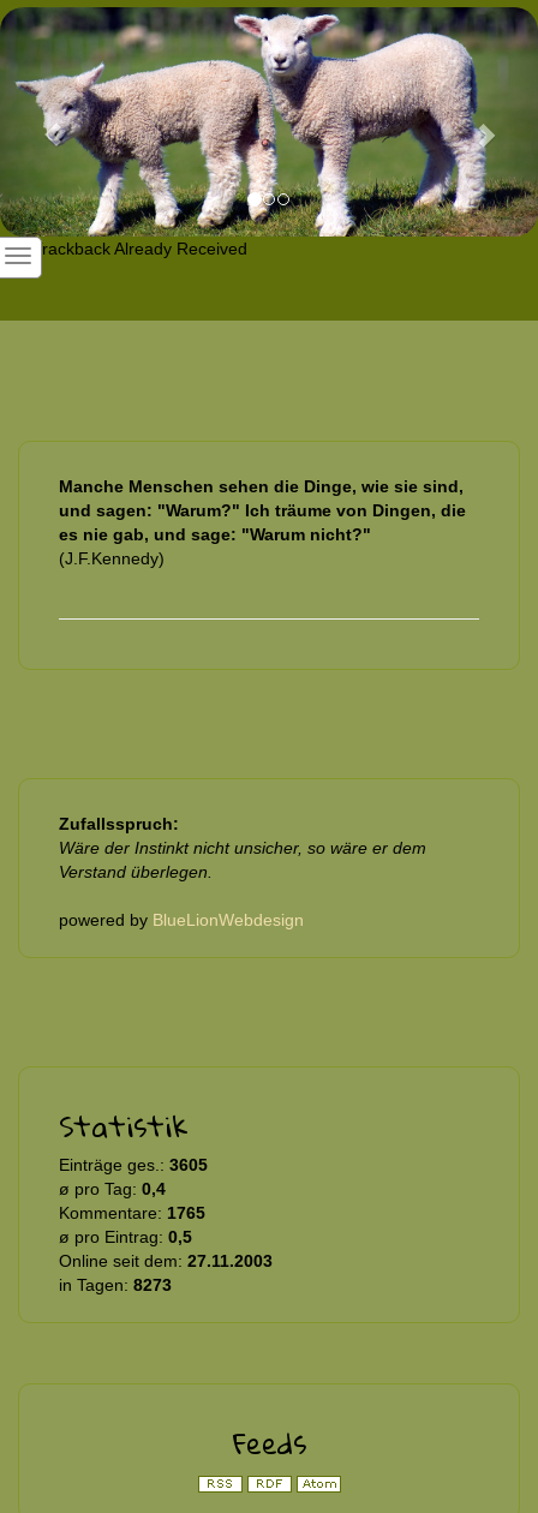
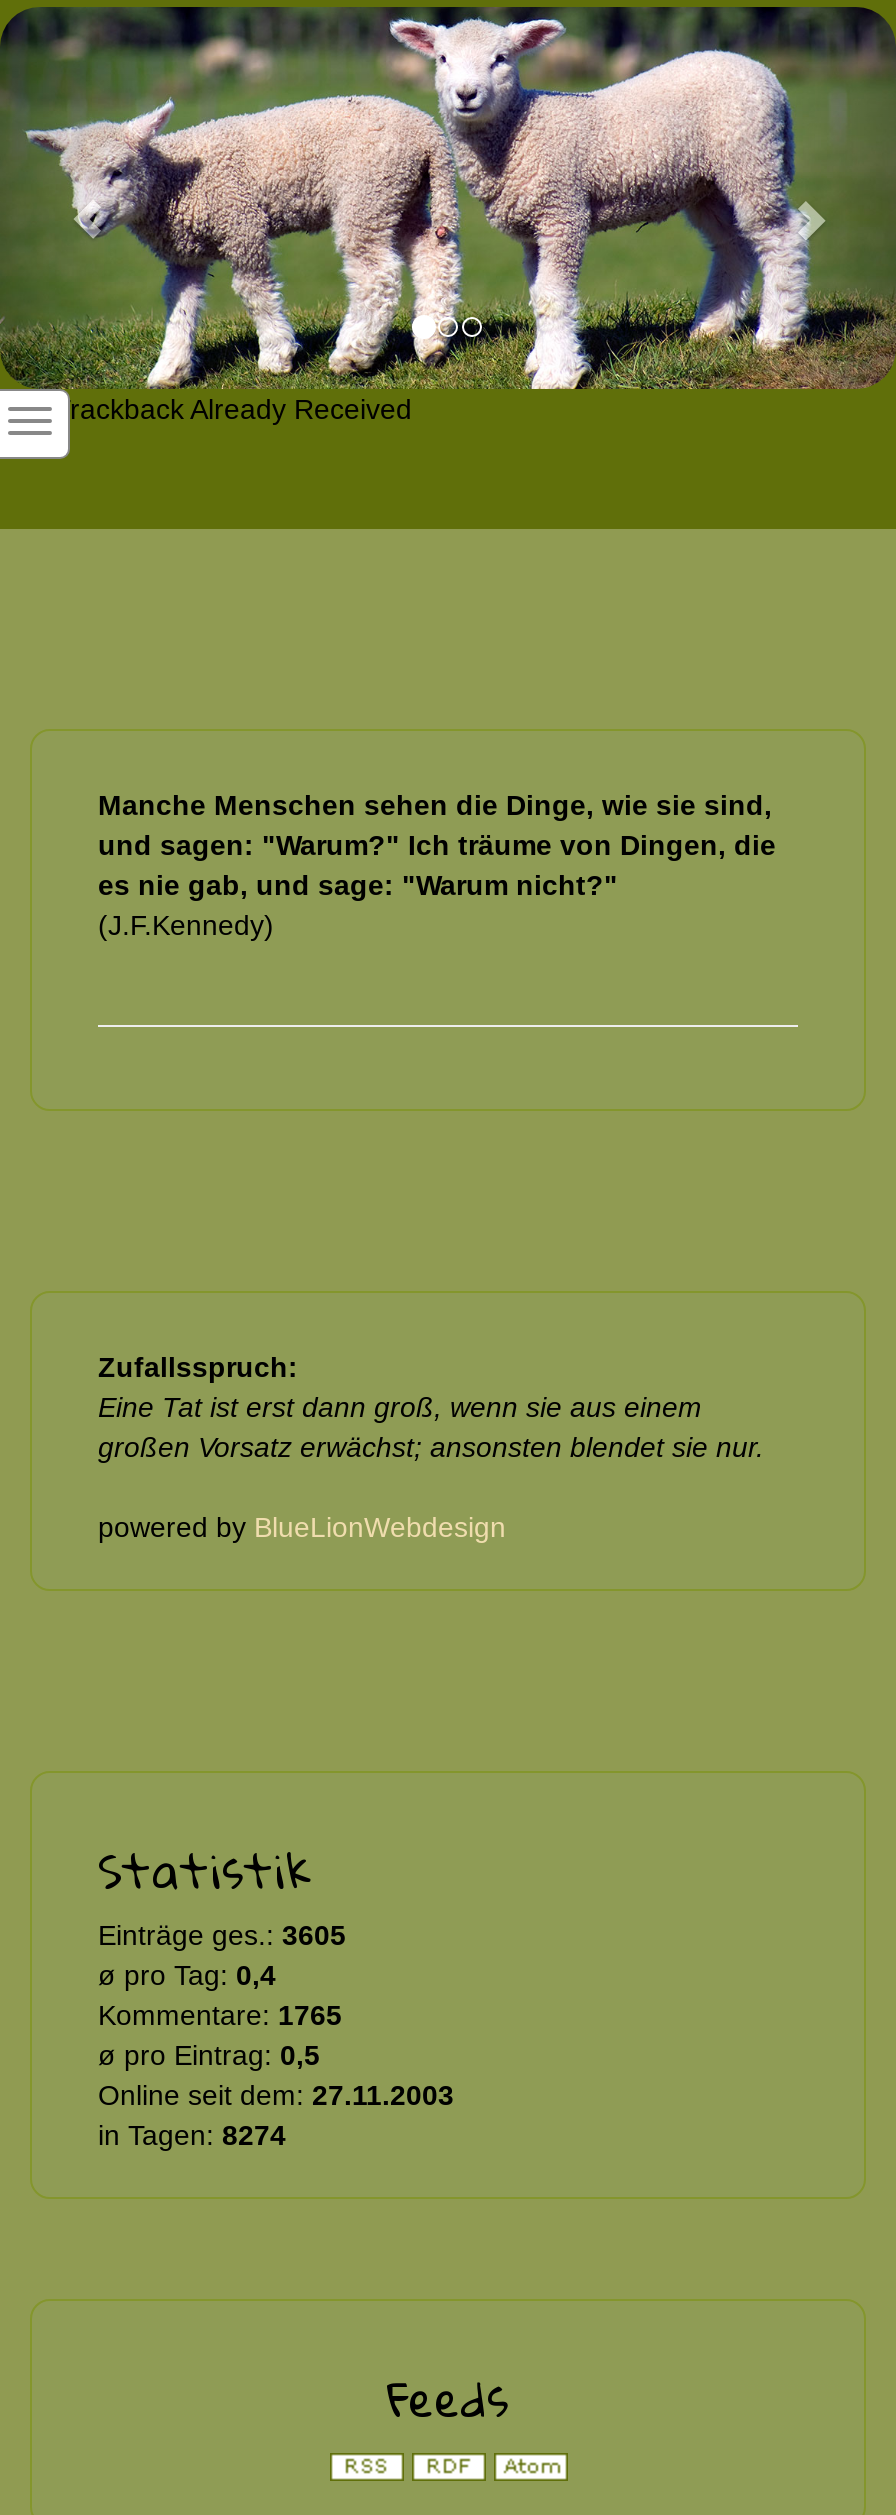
[59,839,426,882] Wäre der Instinkt nicht unsicher, so wäre er dem | Verstand überlegen. -> [98,1392,764,1464] Eine Tat ist erst dann groß, wenn sie aus einem | großen Vorsatz erwächst; ansonsten blendet sie nur.
[59,1276,172,1295] in Tagen: 8273 -> [98,2120,286,2152] in Tagen: 8274

